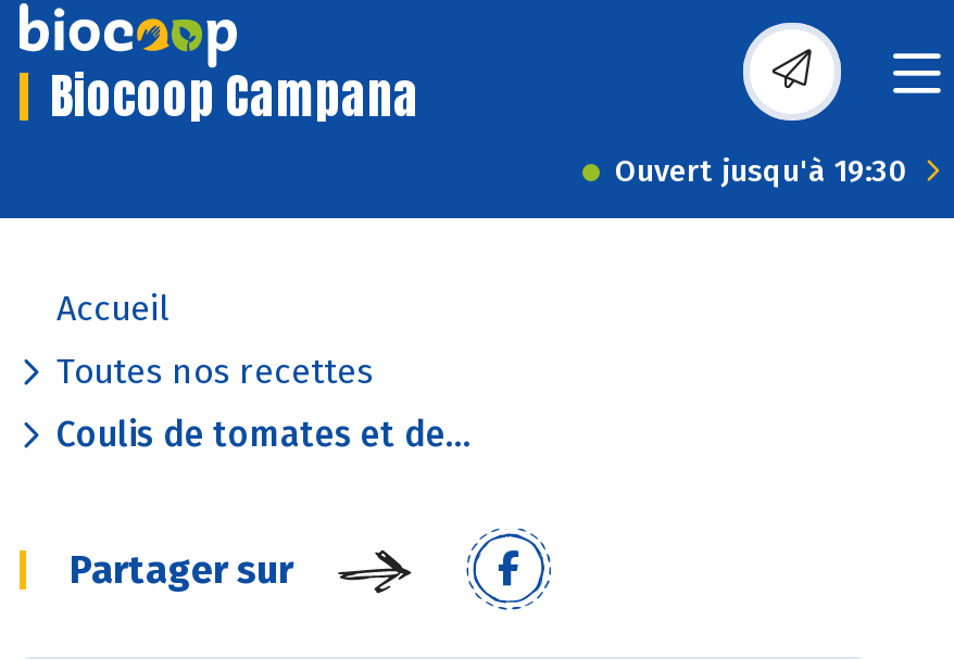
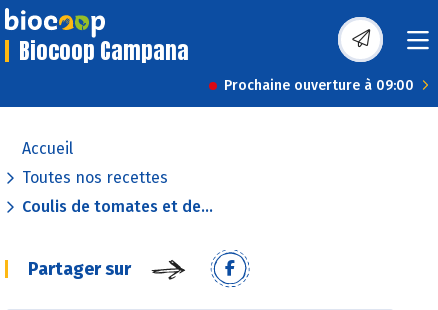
[615,153,908,190] Ouvert jusqu'à 19:30 -> [224,77,414,94] Prochaine ouverture à 09:00

